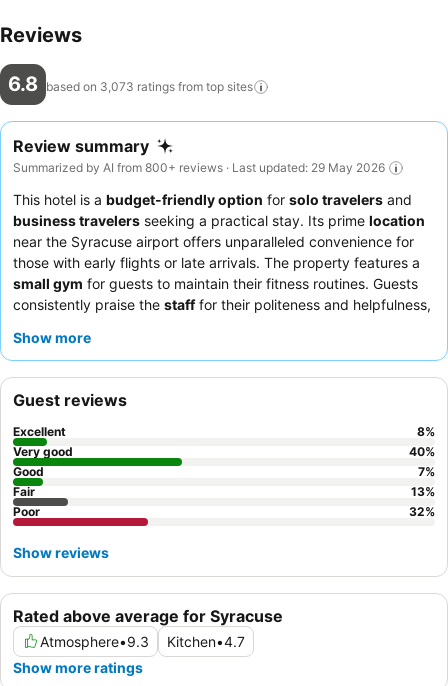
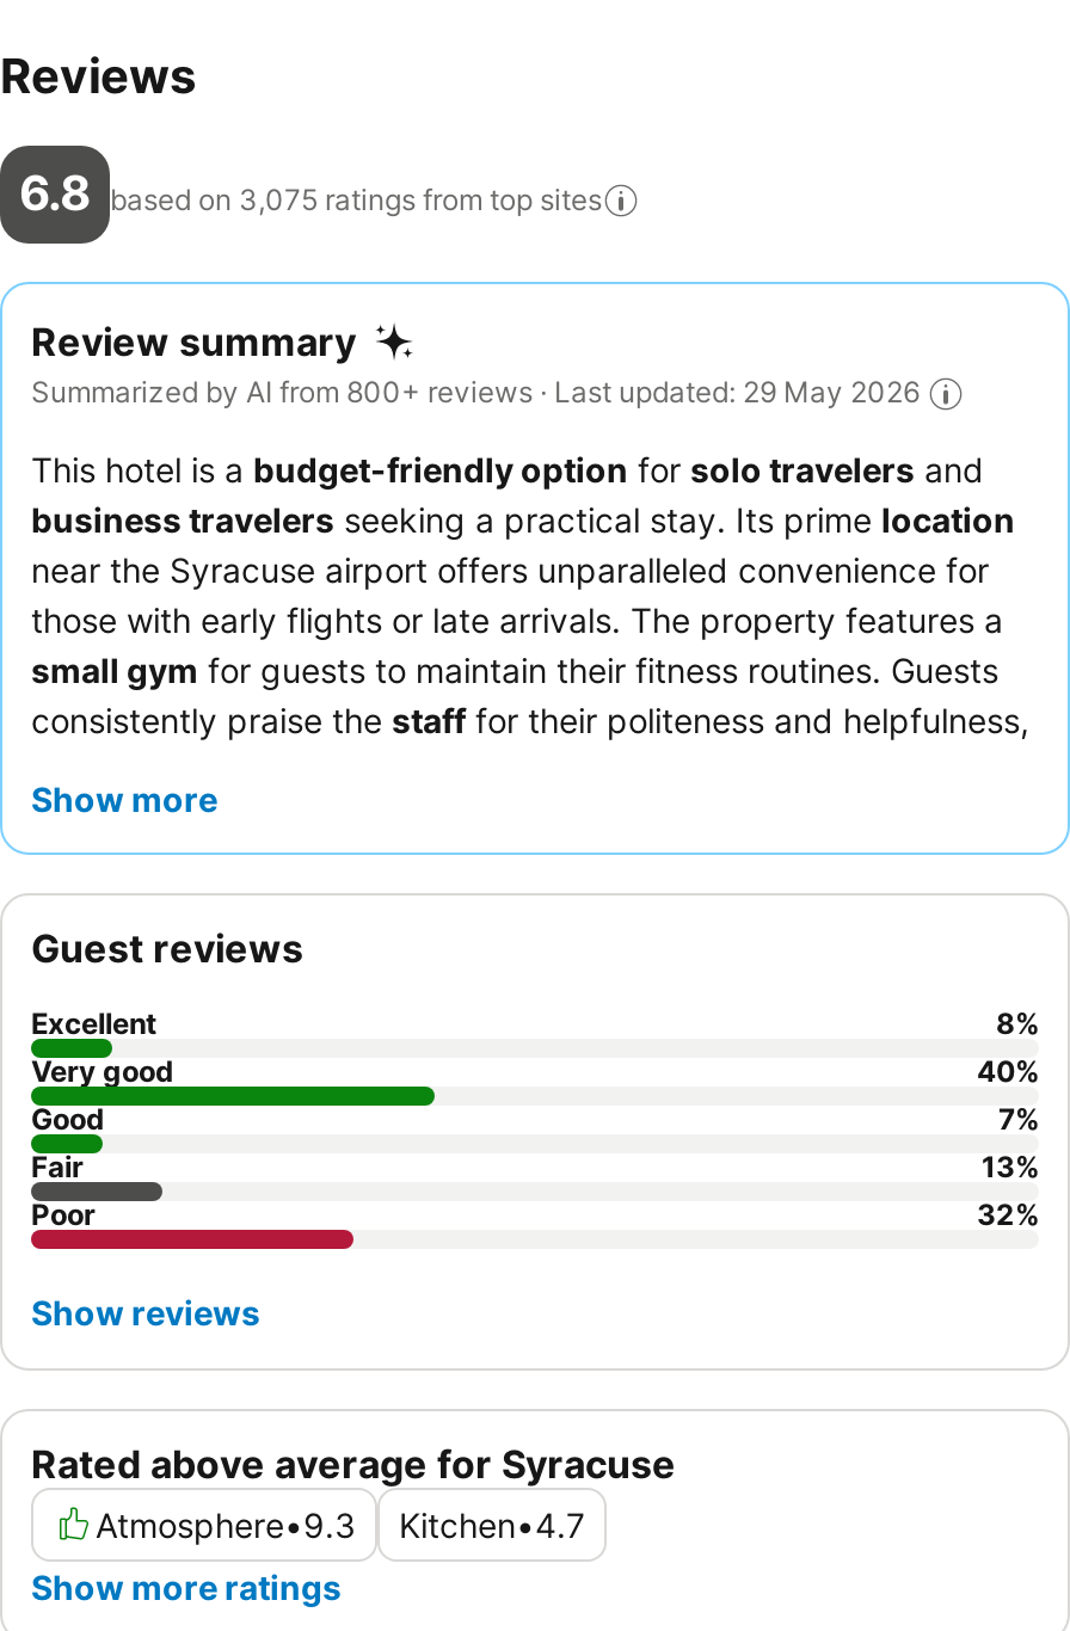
[8,72,253,96] 6.8 based on 3,073 ratings from top sites -> [19,165,602,222] 6.8 based on 3,075 ratings from top sites

